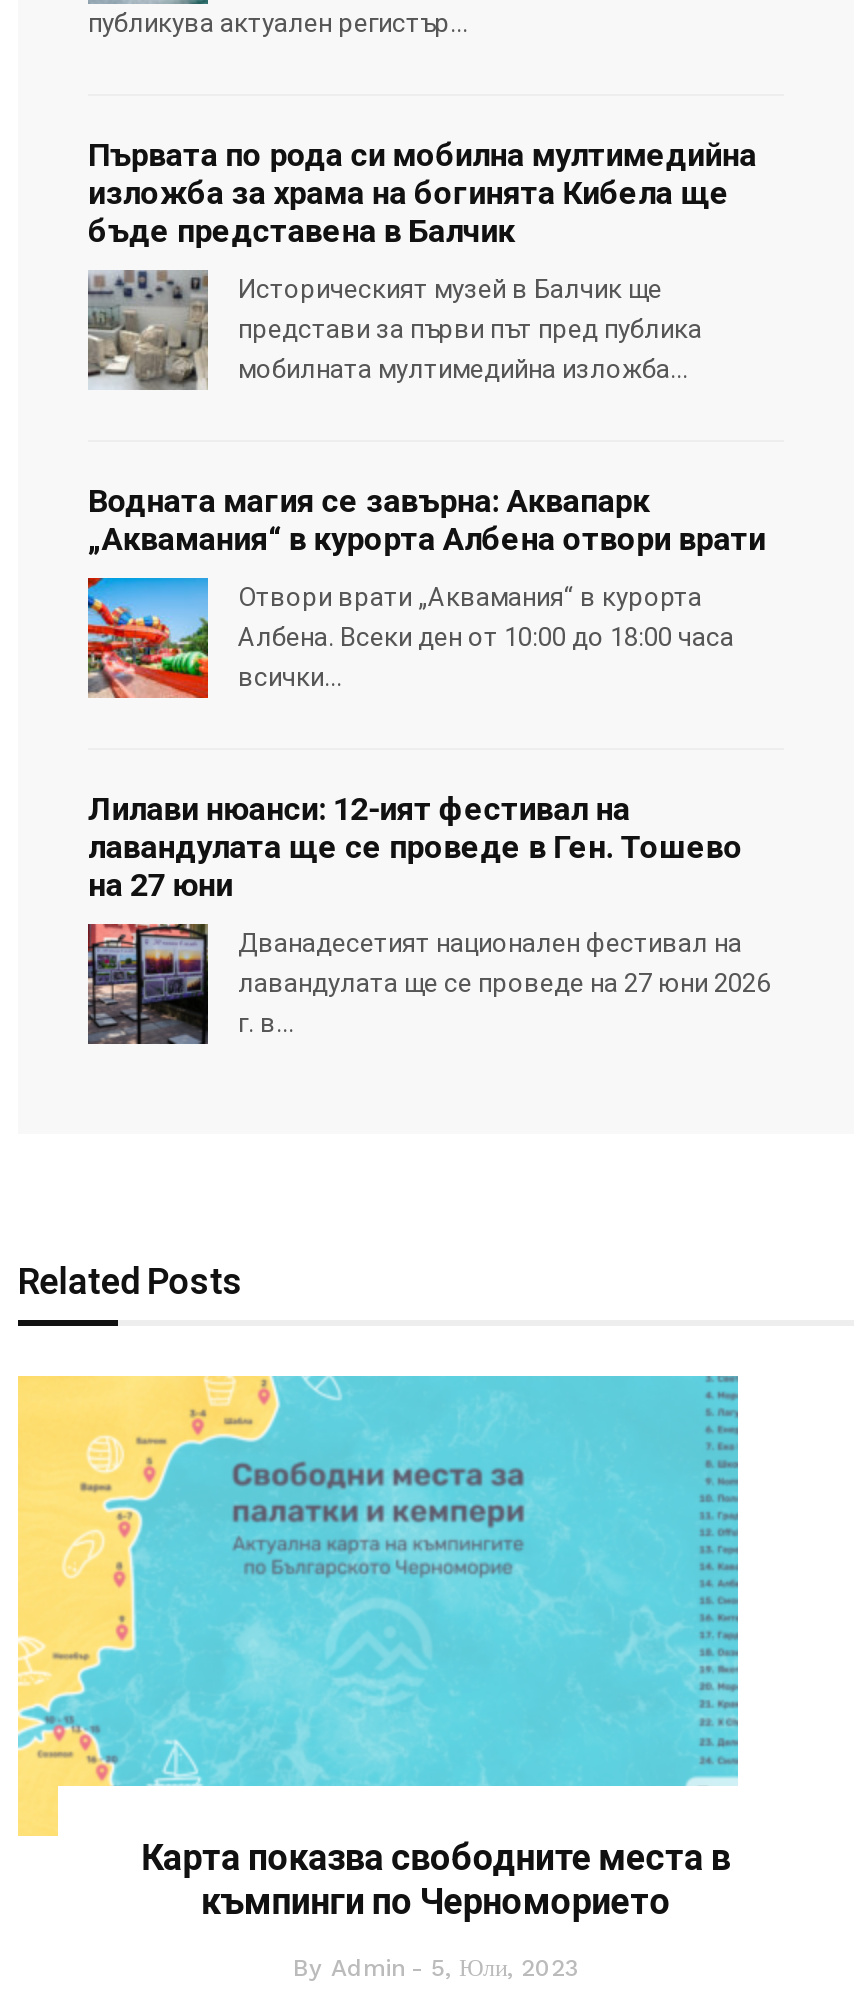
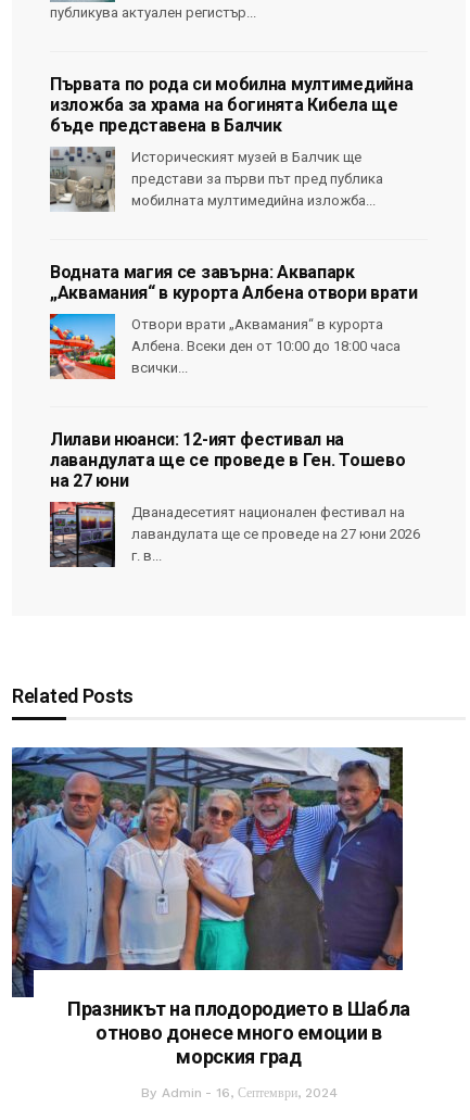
[16,1374,740,1922] [image] | Карта показва свободните места в | къмпинги по Черноморието -> [11,746,410,1068] [image] | Празникът на плодородието в Шабла | отново донесе много емоции в | морския град
[293,1954,579,1982] By Admin 5, Юли, 2023 -> [141,1085,337,1100] By Admin 16, Септември, 2024

